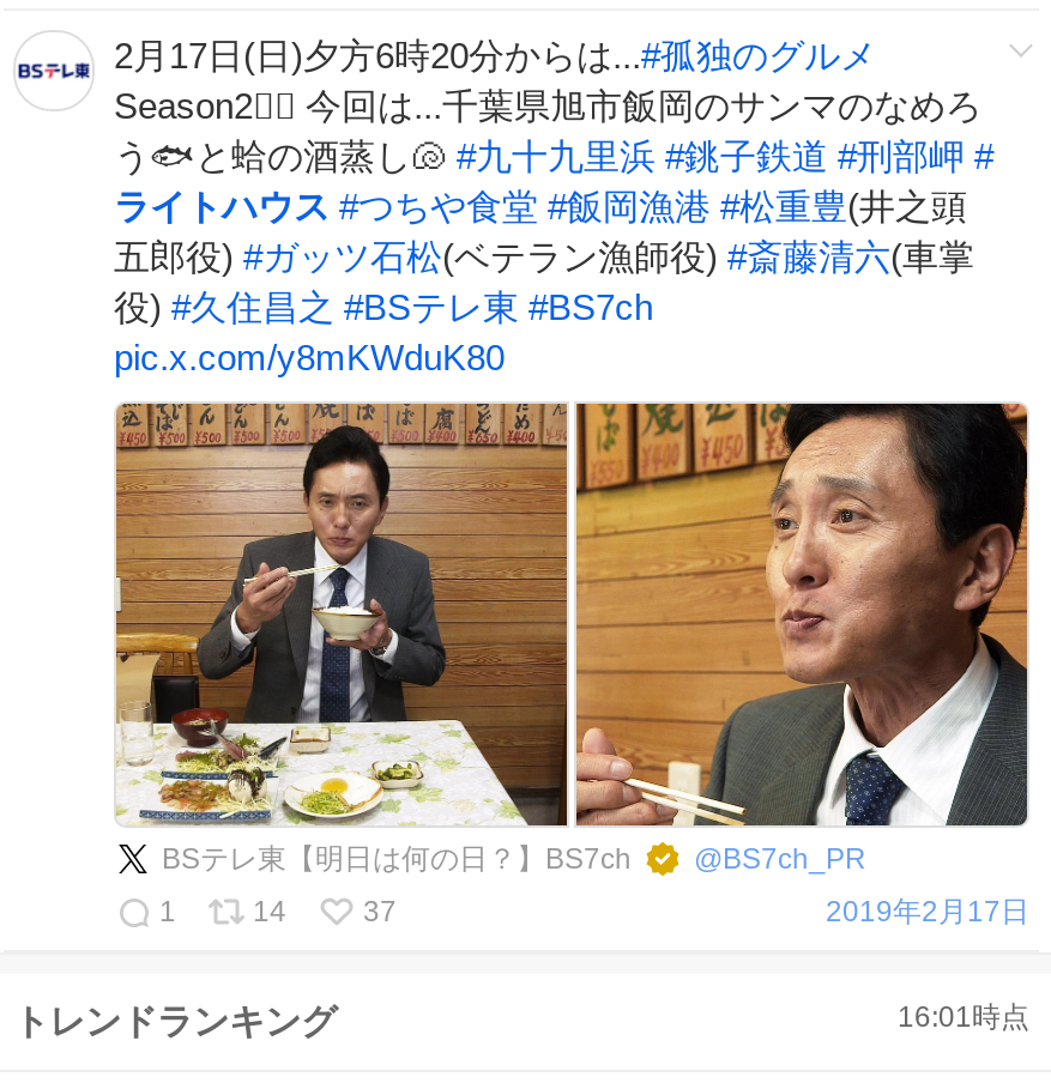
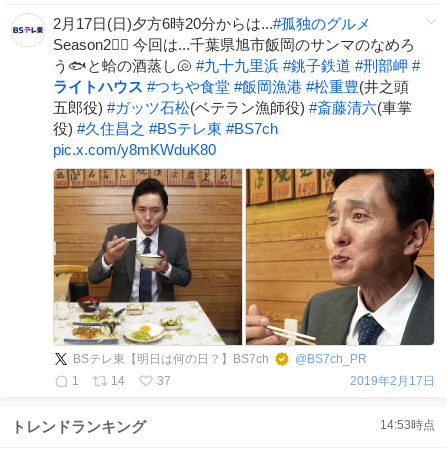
[898,1000,1029,1034] 16:01時点 -> [380,418,435,432] 14:53時点

